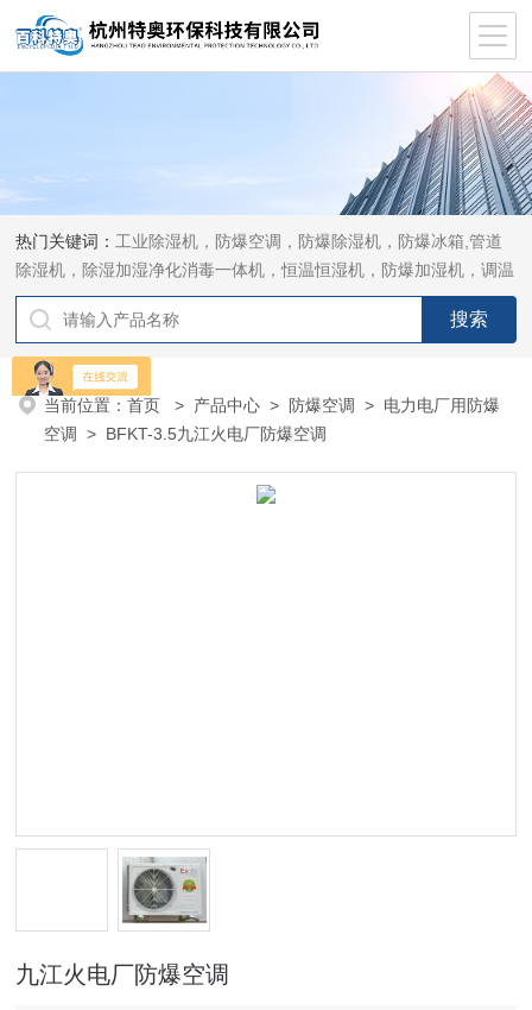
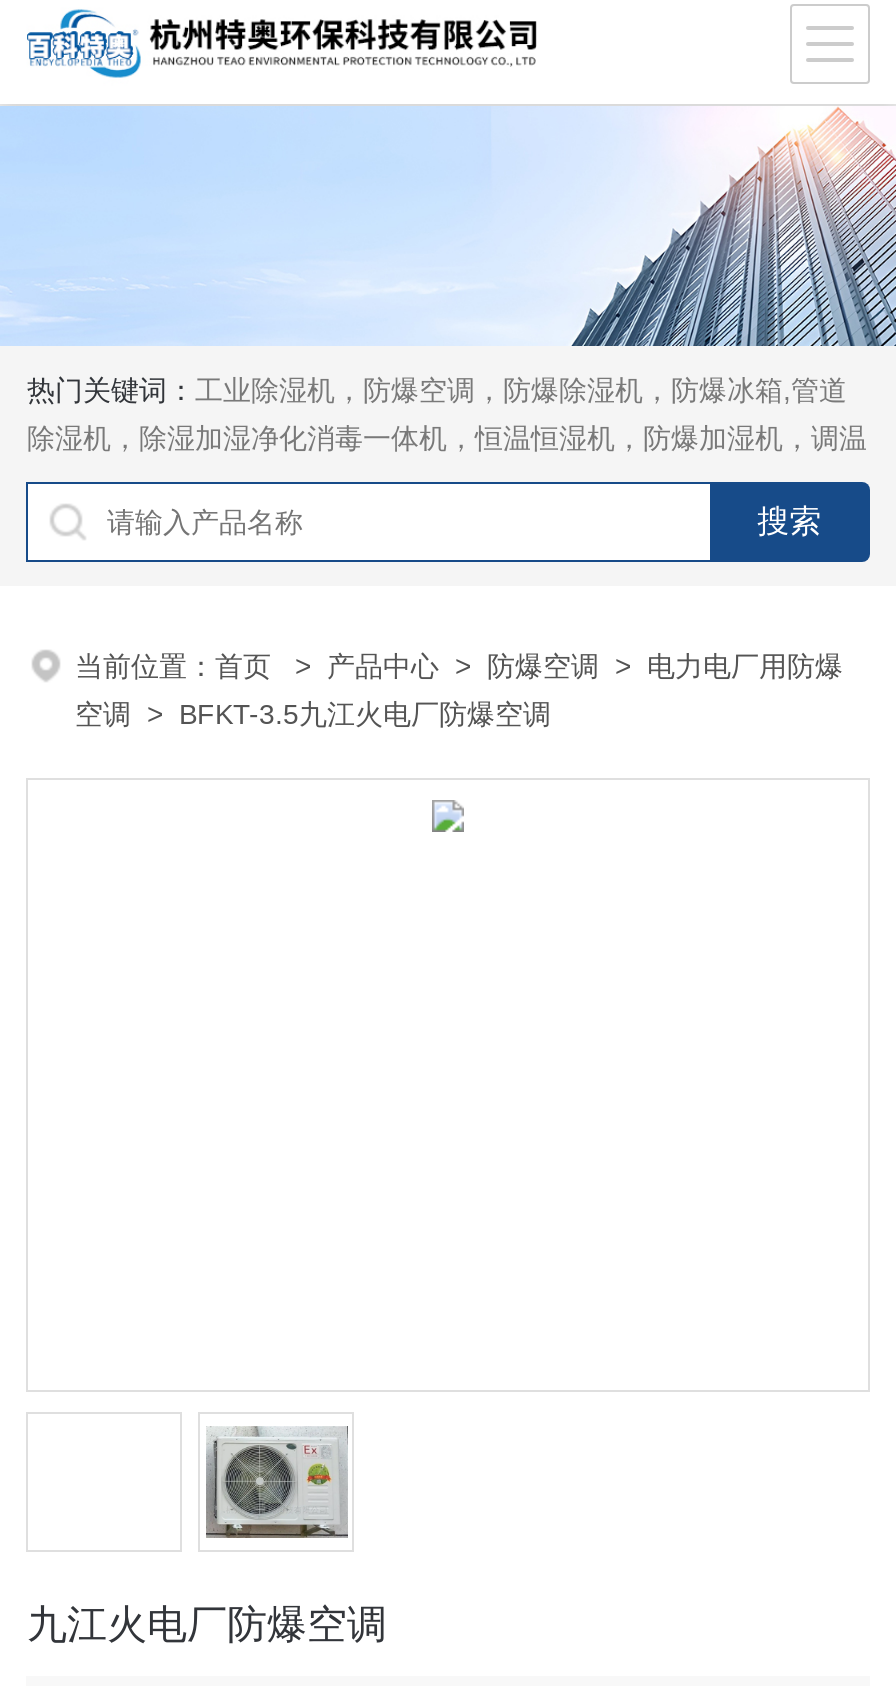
[11,355,152,397] [image] -> none

